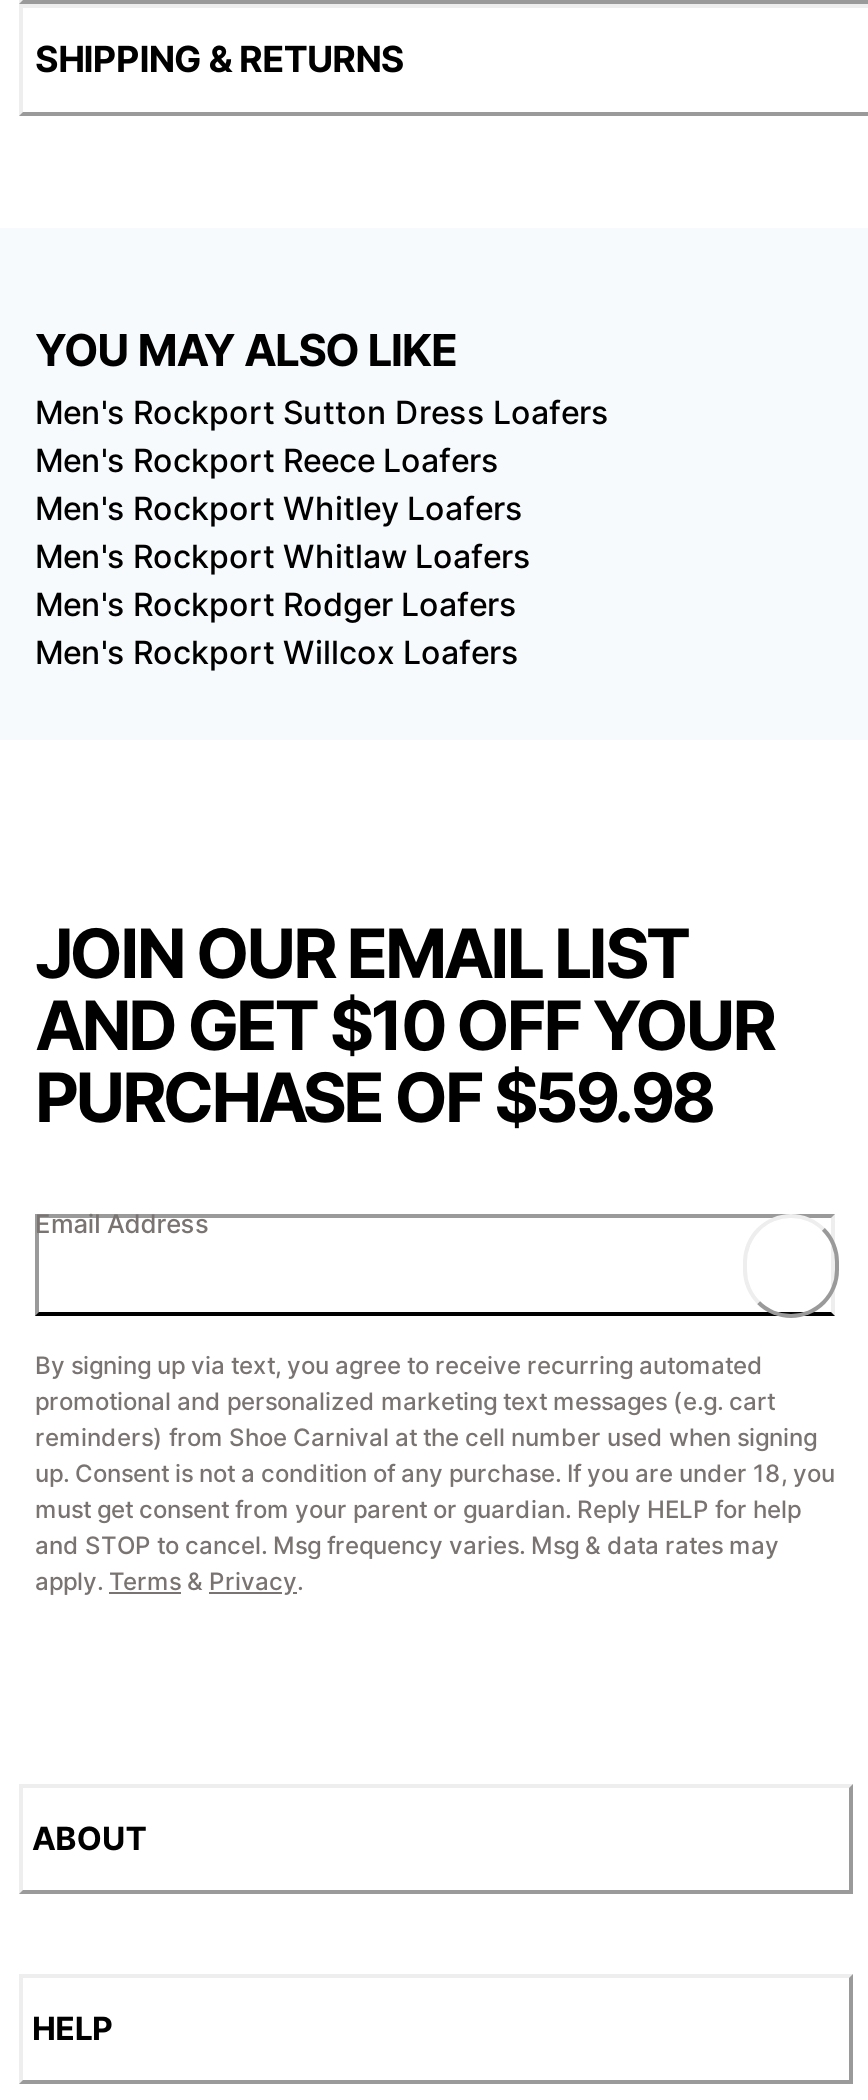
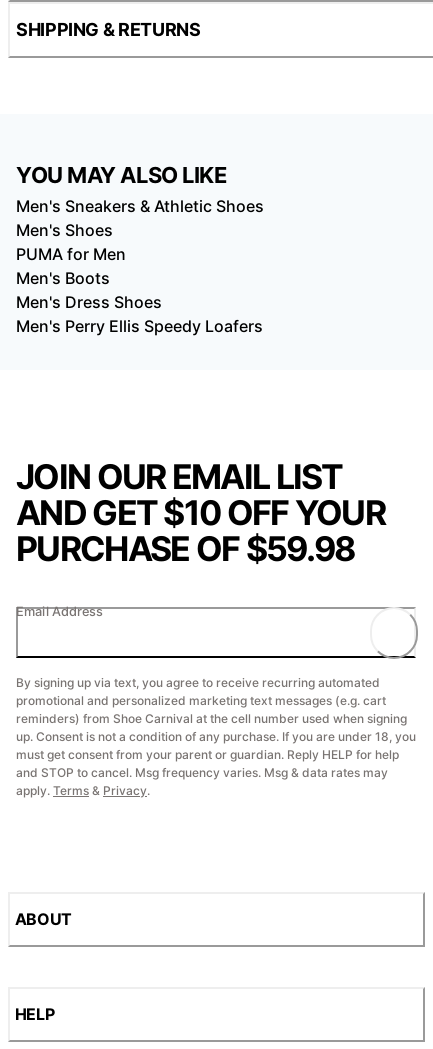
[35,393,609,673] Men's Rockport Sutton Dress Loafers | Men's Rockport Reece Loafers | Men's Rockport Whitley Loafers | Men's Rockport Whitlaw Loafers | Men's Rockport Rodger Loafers | Men's Rockport Willcox Loafers -> [16,196,264,336] Men's Sneakers & Athletic Shoes | Men's Shoes | PUMA for Men | Men's Boots | Men's Dress Shoes | Men's Perry Ellis Speedy Loafers

